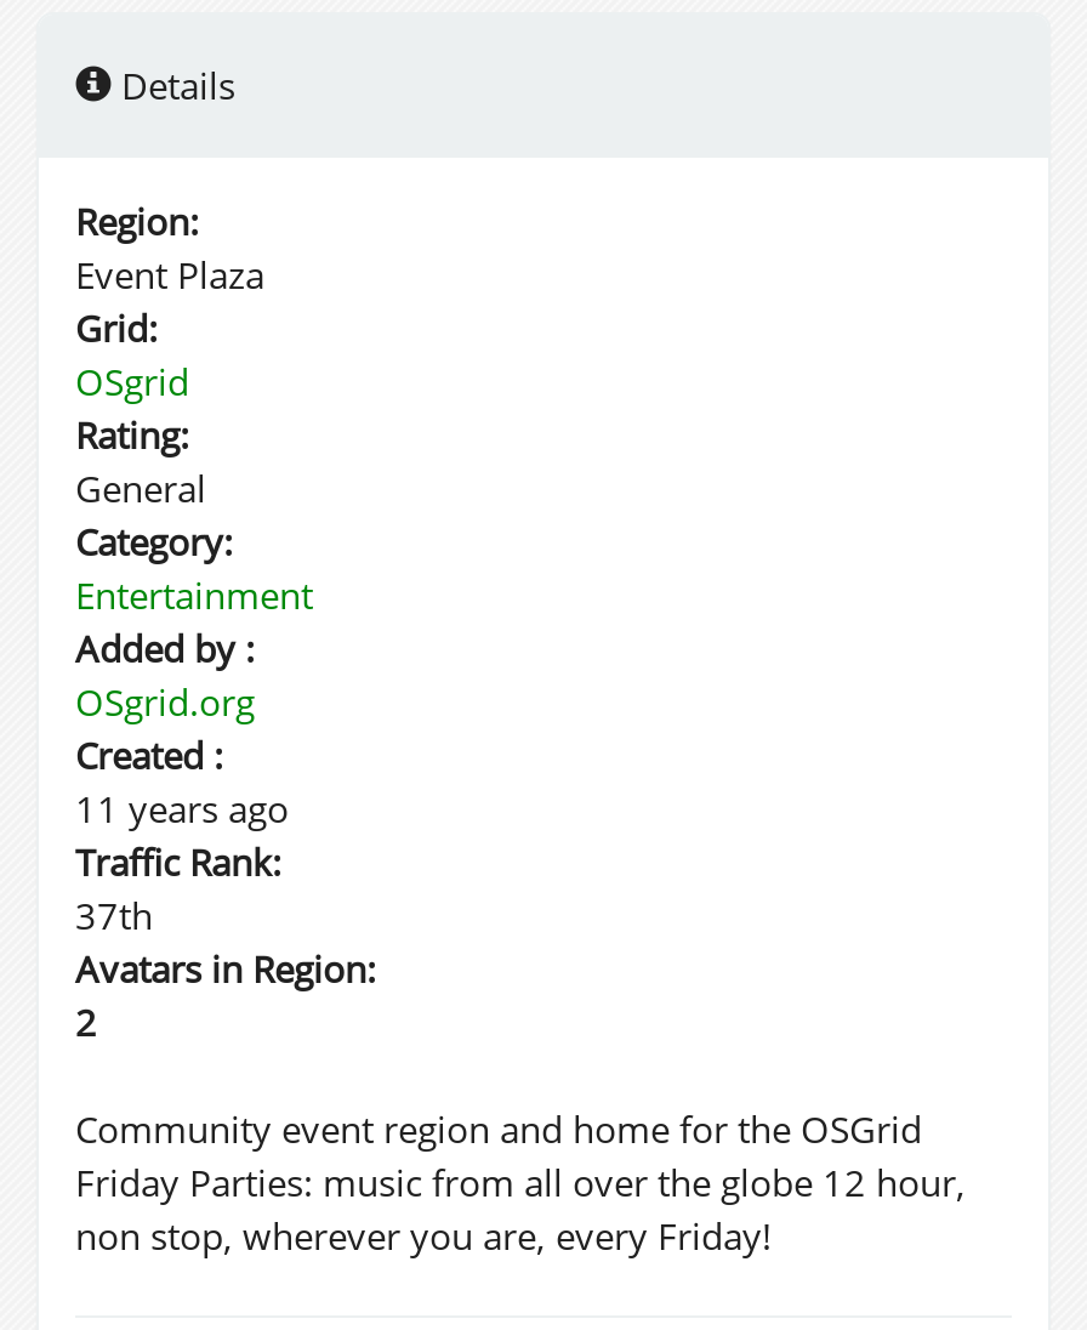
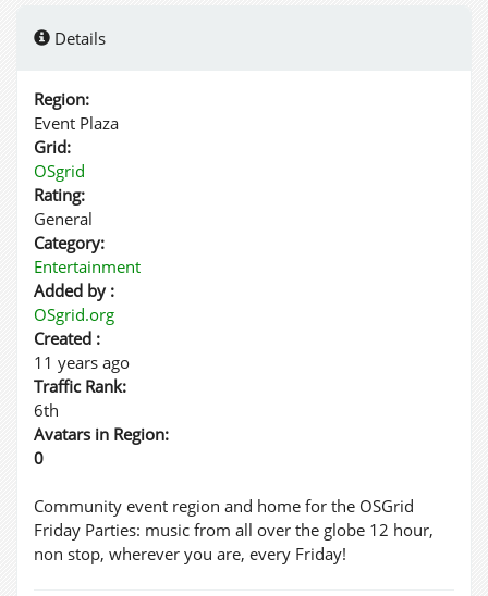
[75,891,153,939] 37th -> [34,399,59,421] 6th
[75,997,97,1046] 2 -> [34,447,44,469] 0

